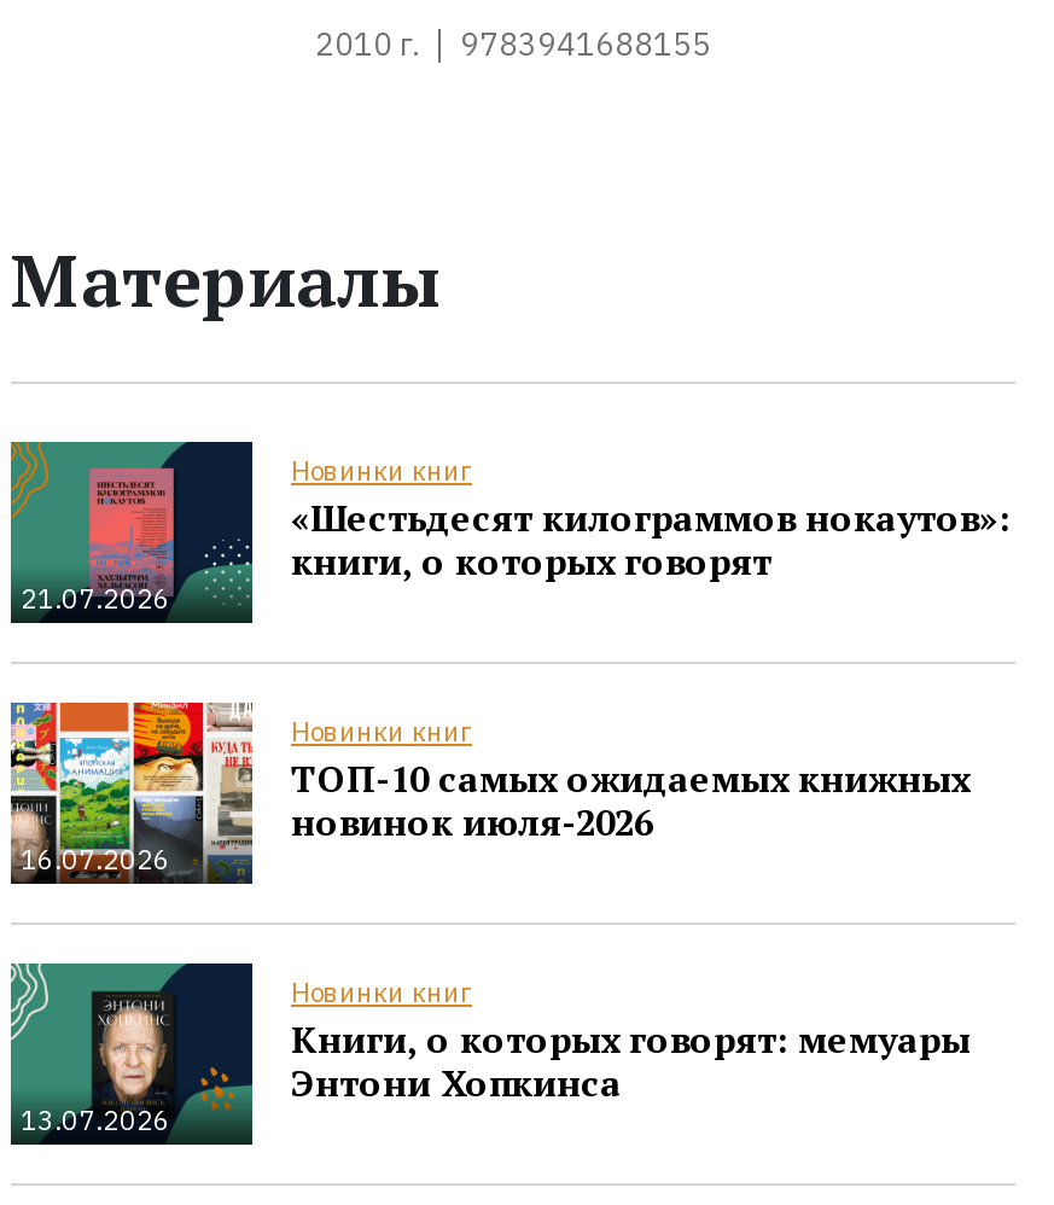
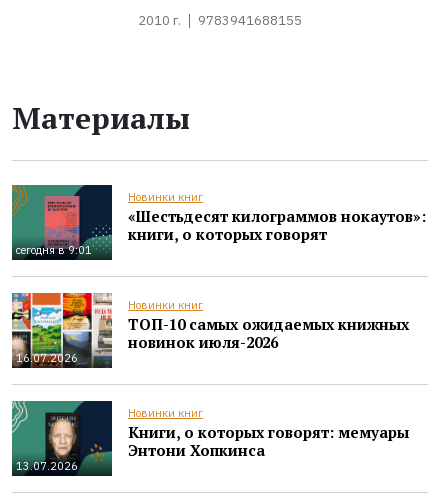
[21,581,170,615] 21.07.2026 -> [16,243,92,257] сегодня в 9:01

